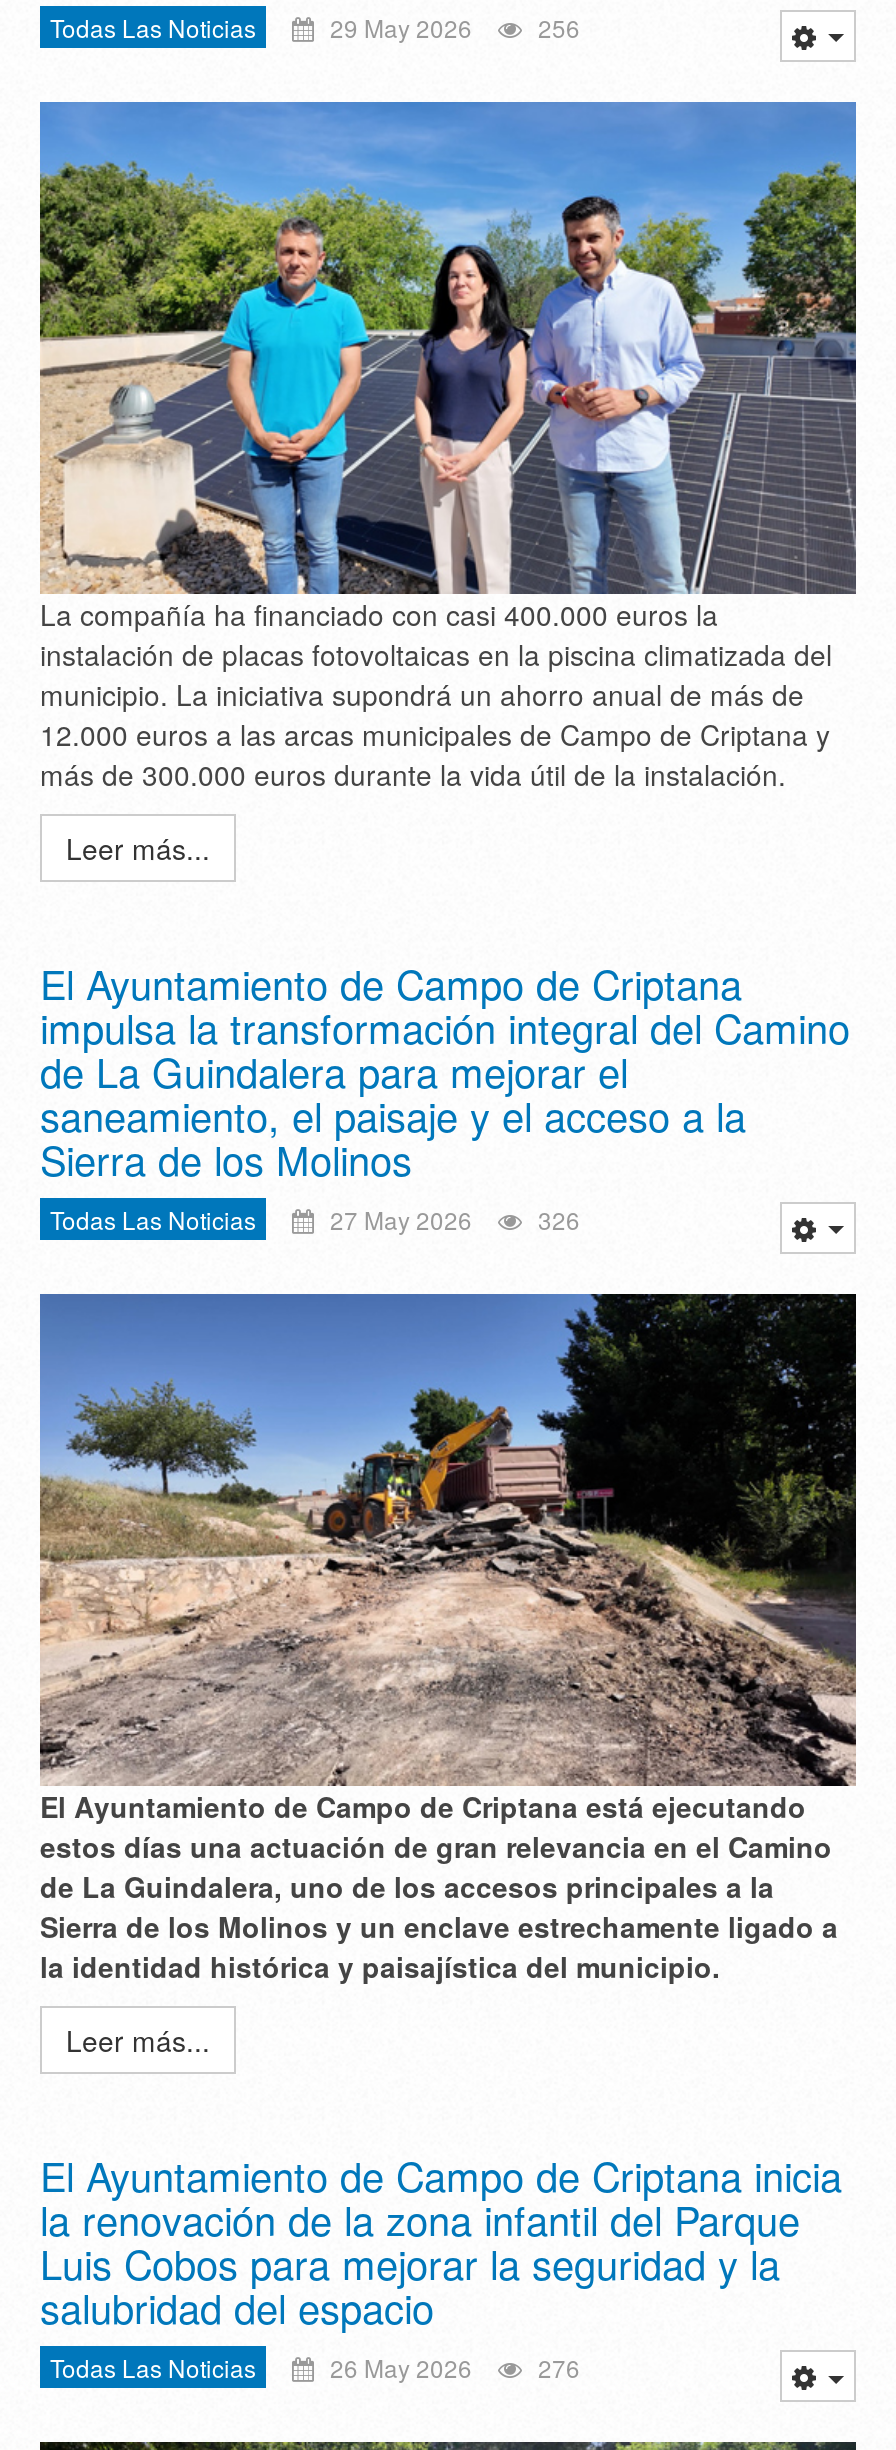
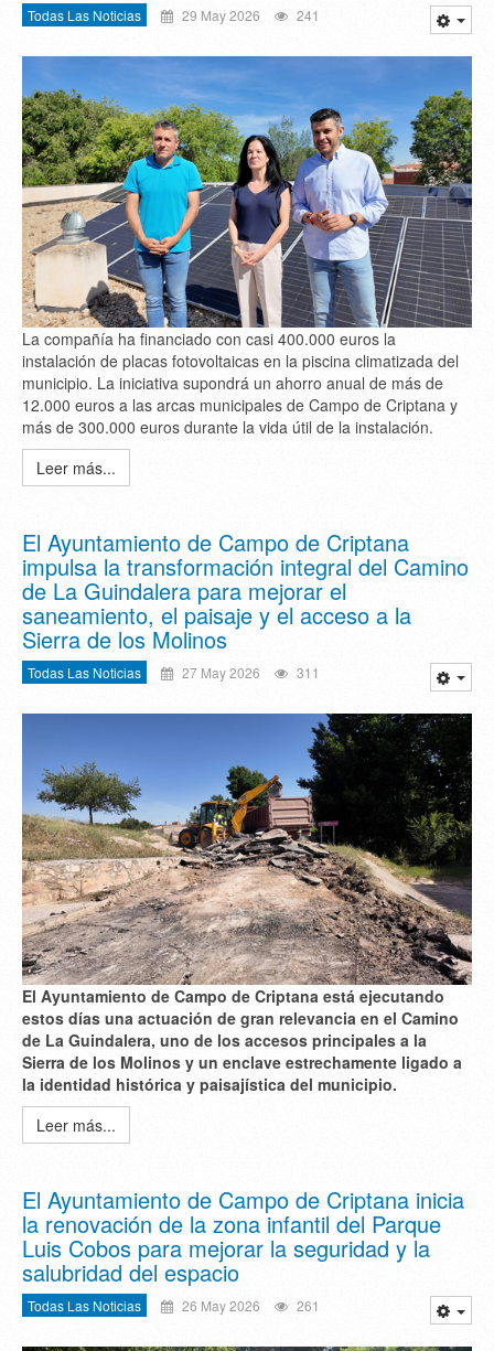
[50,9,580,43] Todas Las Noticias 29 May 2026 256 -> [28,5,320,24] Todas Las Noticias 29 May 2026 241
[50,1202,580,1236] Todas Las Noticias 27 May 2026 326 -> [28,663,320,682] Todas Las Noticias 27 May 2026 311
[50,2351,580,2385] Todas Las Noticias 26 May 2026 276 -> [28,1296,320,1315] Todas Las Noticias 26 May 2026 261

